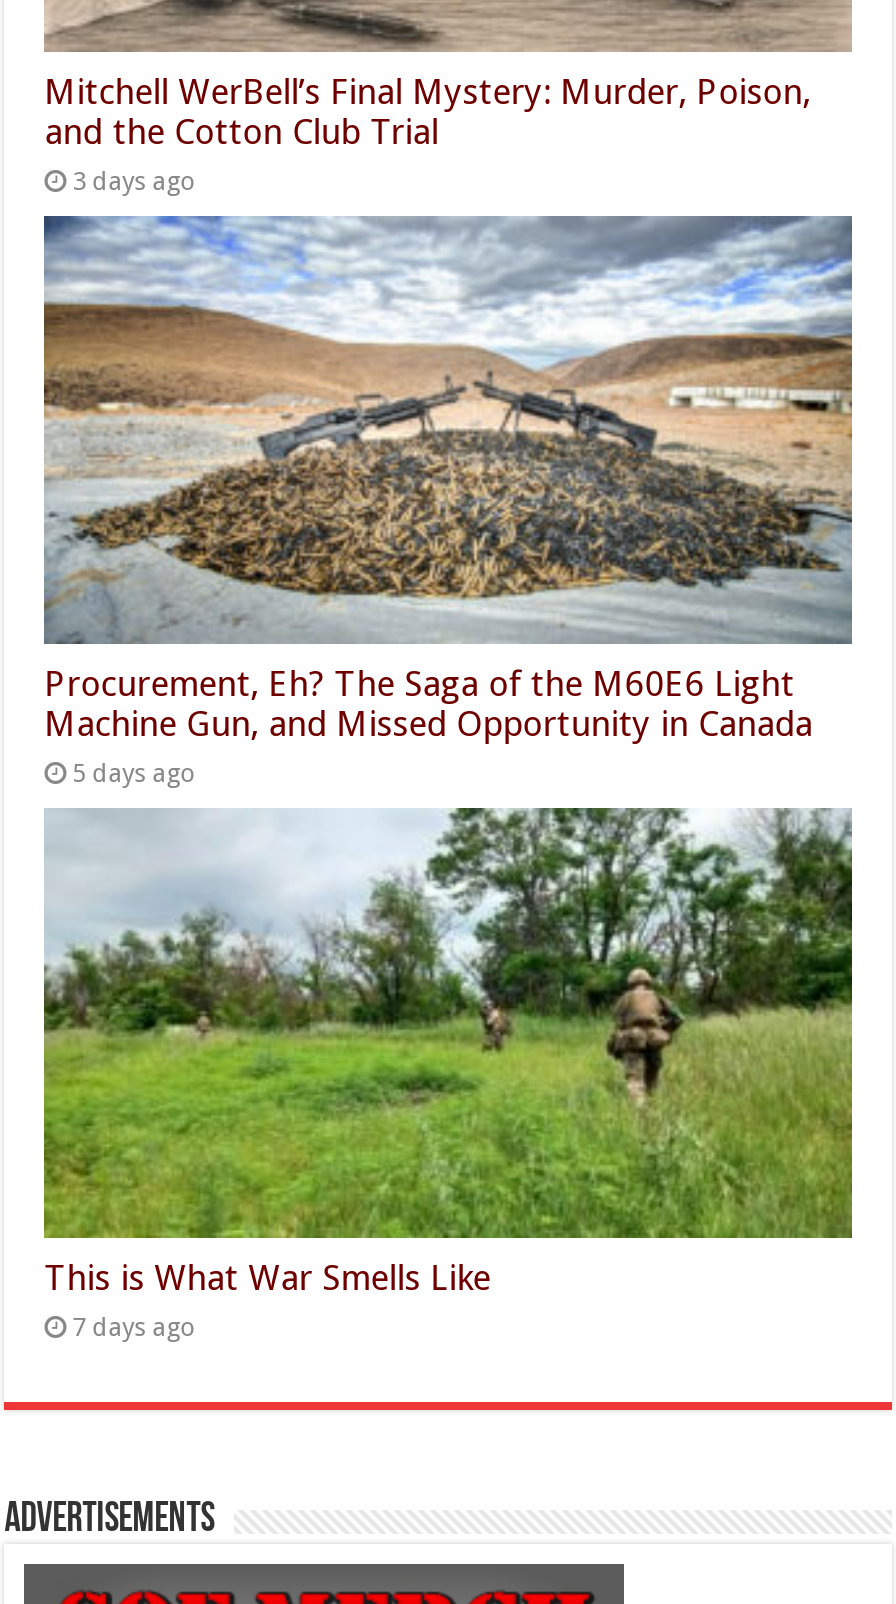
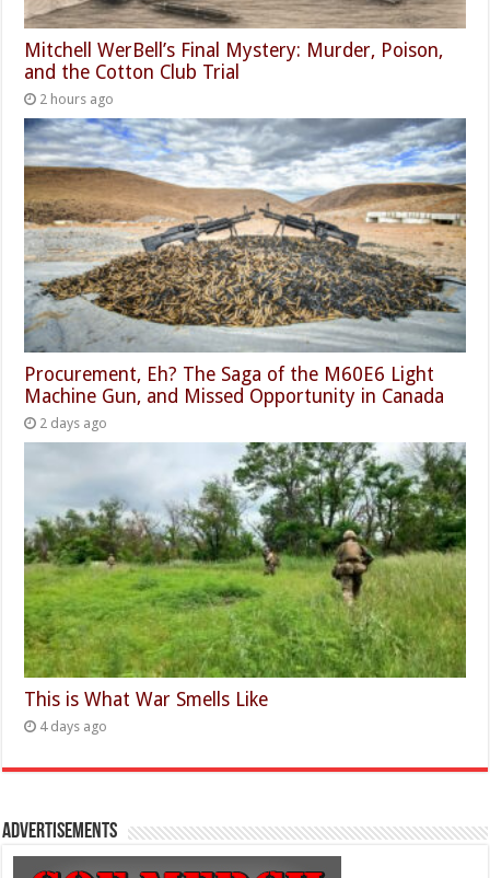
[72,165,196,195] 3 days ago -> [40,91,114,107] 2 hours ago
[72,759,196,789] 5 days ago -> [40,415,107,432] 2 days ago
[72,1312,196,1342] 7 days ago -> [40,718,107,735] 4 days ago

